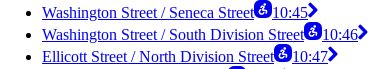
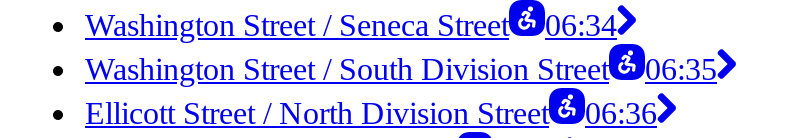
[42,4,308,21] Washington Street / Seneca Street 10:45 -> [85,8,617,42] Washington Street / Seneca Street 06:34
[42,26,358,43] Washington Street / South Division Street 10:46 -> [85,52,717,86] Washington Street / South Division Street 06:35
[42,48,328,65] Ellicott Street / North Division Street 10:47 -> [85,96,657,130] Ellicott Street / North Division Street 06:36

